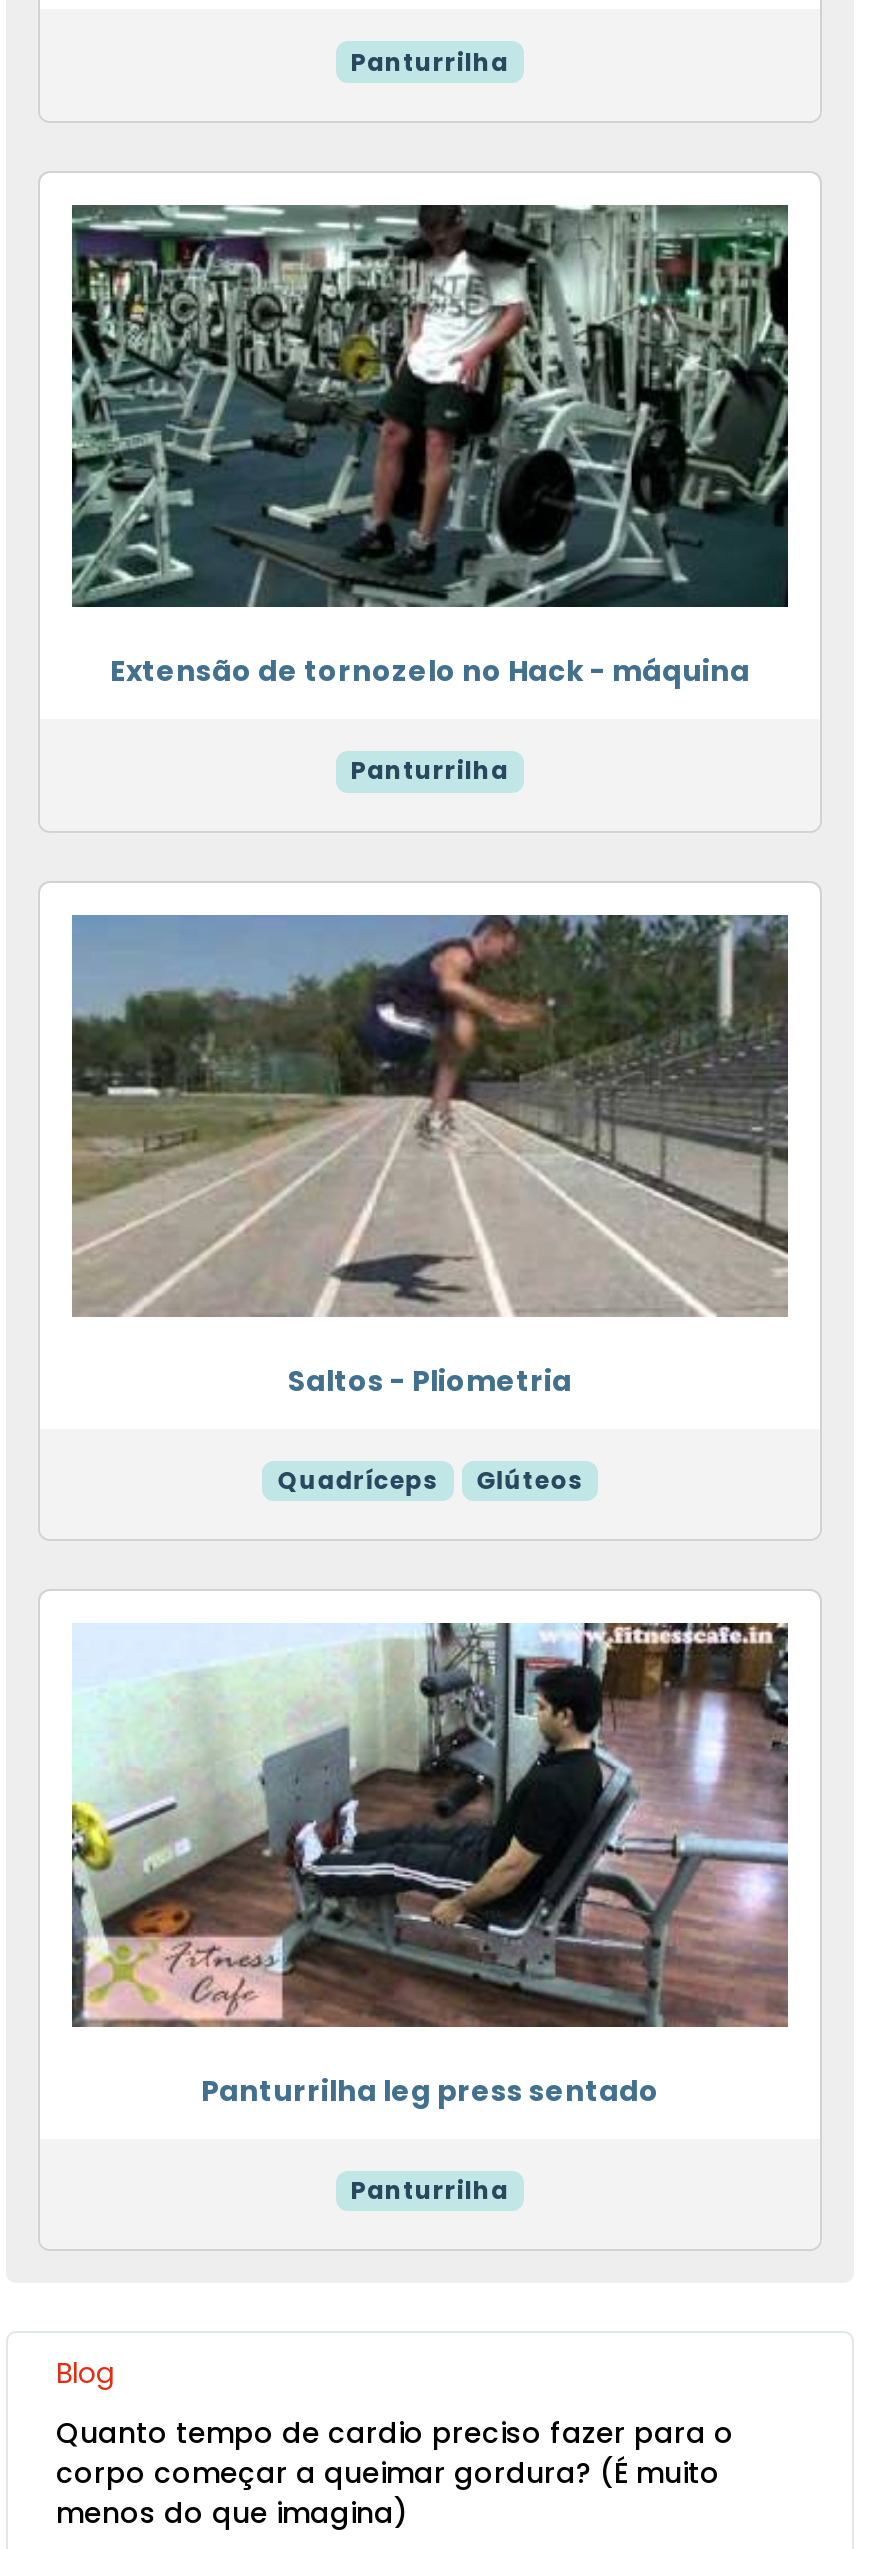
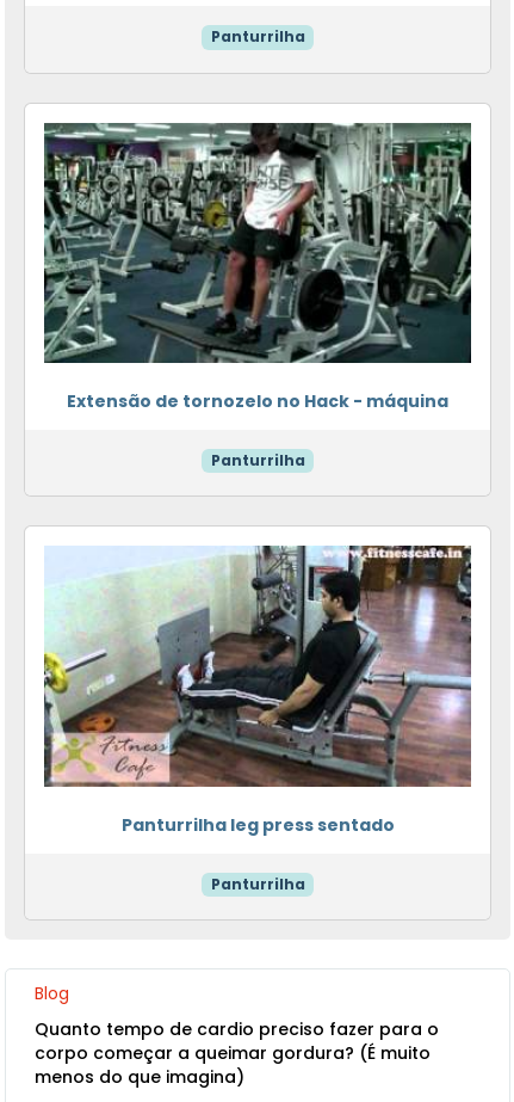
[72,913,788,1497] [image] | Saltos - Pliometria | Quadríceps | Glúteos -> none

